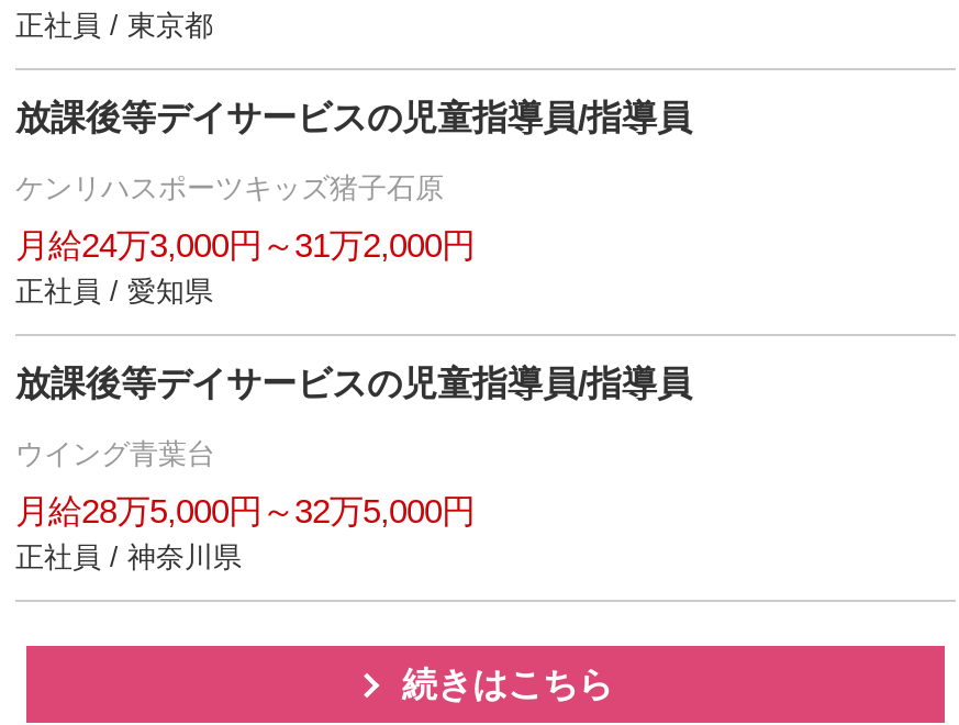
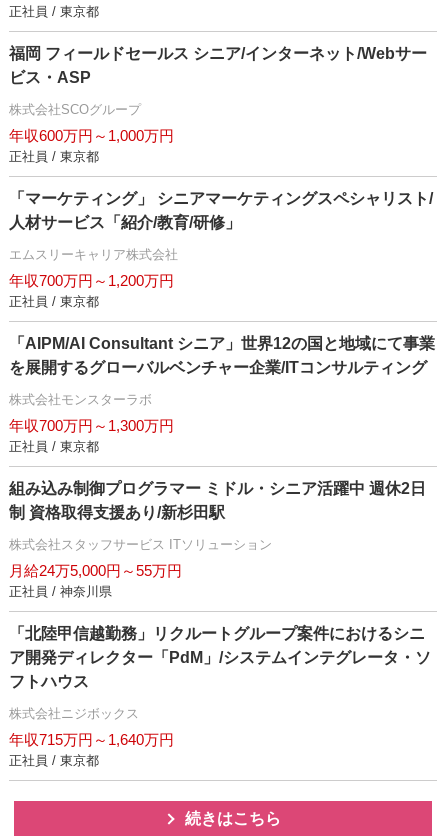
[15,98,692,529] 放課後等デイサービスの児童指導員/指導員 | ケンリハスポーツキッズ猪子石原 | 月給24万3,000円～31万2,000円 | 正社員 / 愛知県 | 放課後等デイサービスの児童指導員/指導員 | ウイング青葉台 | 月給28万5,000円～32万5,000円 -> [9,45,435,579] 福岡 フィールドセールス シニア/インターネット/Webサー | ビス・ASP | 株式会社SCOグループ | 年収600万円～1,000万円 | 正社員 / 東京都 | 「マーケティング」 シニアマーケティングスペシャリスト/ | 人材サービス「紹介/教育/研修」 | エムスリーキャリア株式会社 | 年収700万円～1,200万円 | 正社員 / 東京都 | 「AIPM/AI Consultant シニア」世界12の国と地域にて事業 | を展開するグローバルベンチャー企業/ITコンサルティング | 株式会社モンスターラボ | 年収700万円～1,300万円 | 正社員 / 東京都 | 組み込み制御プログラマー ミドル・シニア活躍中 週休2日 | 制 資格取得支援あり/新杉田駅 | 株式会社スタッフサービス ITソリューション | 月給24万5,000円～55万円
none -> [9,625,431,768] 「北陸甲信越勤務」リクルートグループ案件におけるシニ | ア開発ディレクター「PdM」/システムインテグレータ・ソ | フトハウス | 株式会社ニジボックス | 年収715万円～1,640万円 | 正社員 / 東京都

